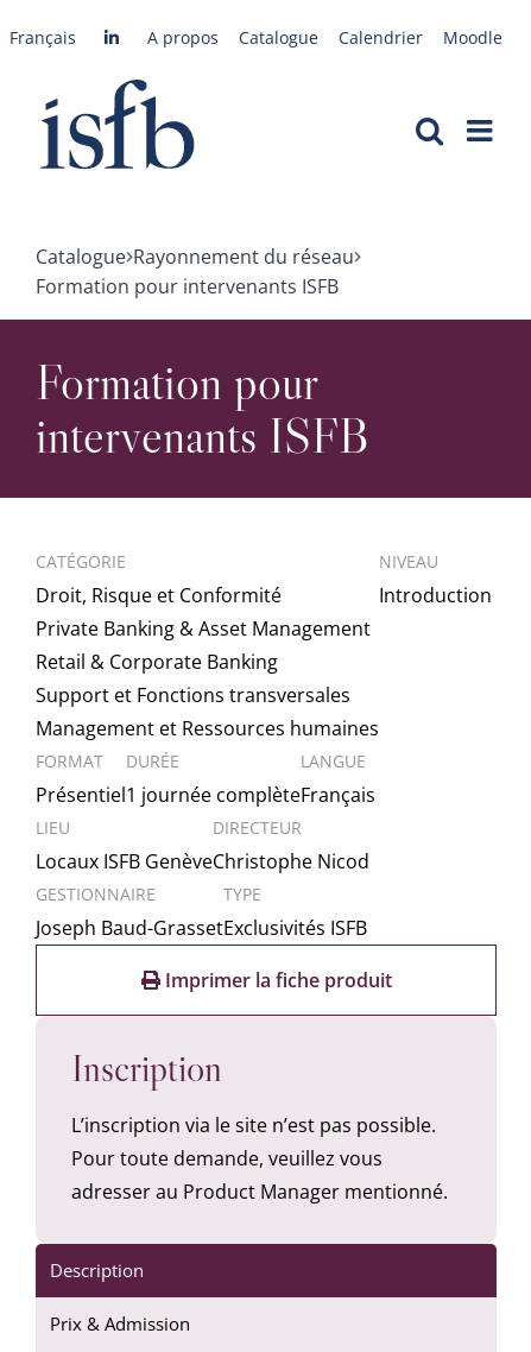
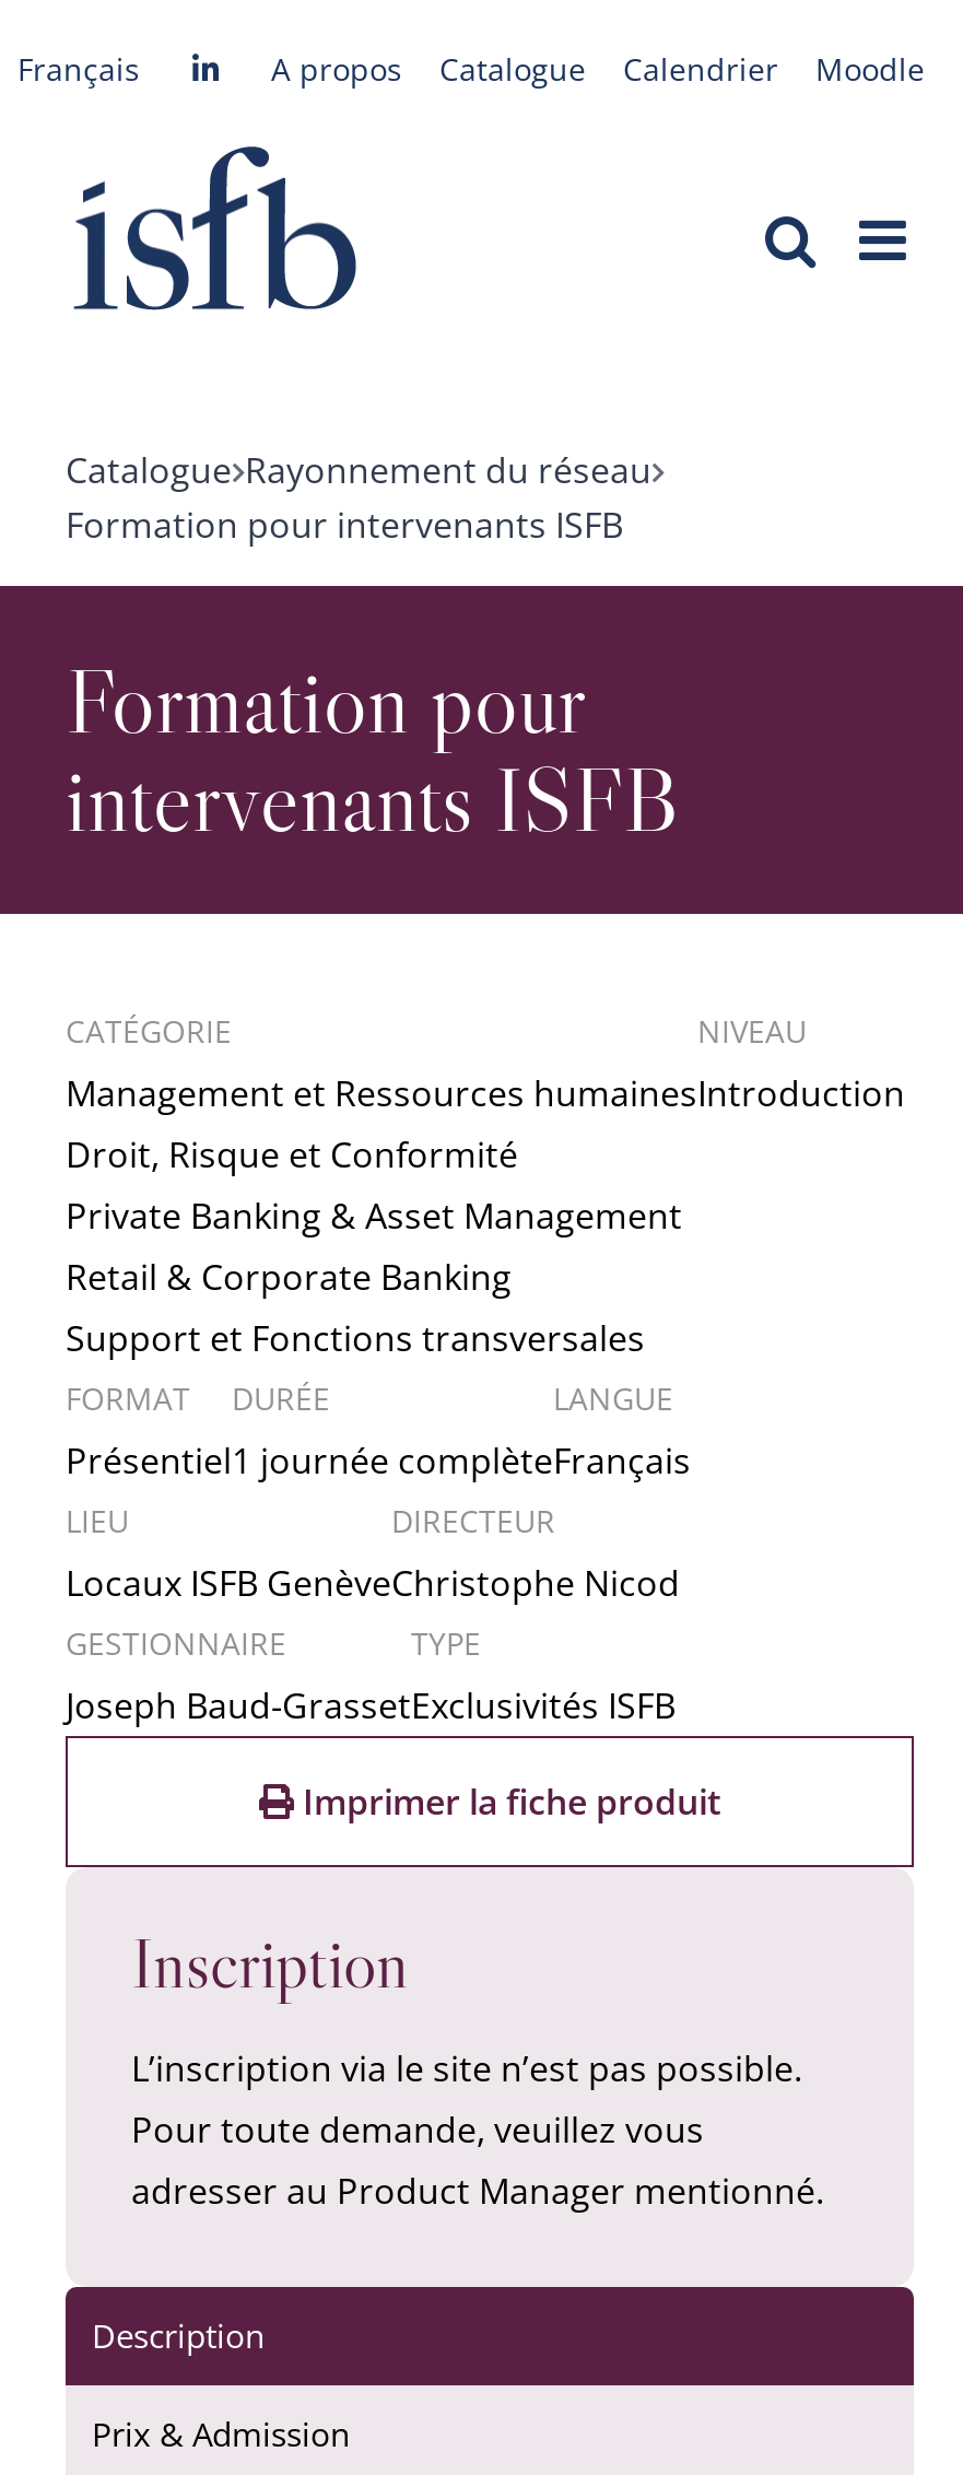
moved [36,582,371,708] -> [66,1131,682,1363]: Droit, Risque et Conformité | Private Banking & Asset Management | Retail & Corporate Banking | Support et Fonctions transversales
moved [36,715,379,741] -> [66,1070,697,1118]: Management et Ressources humaines

